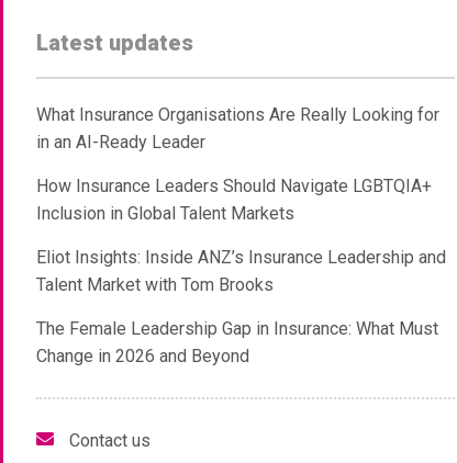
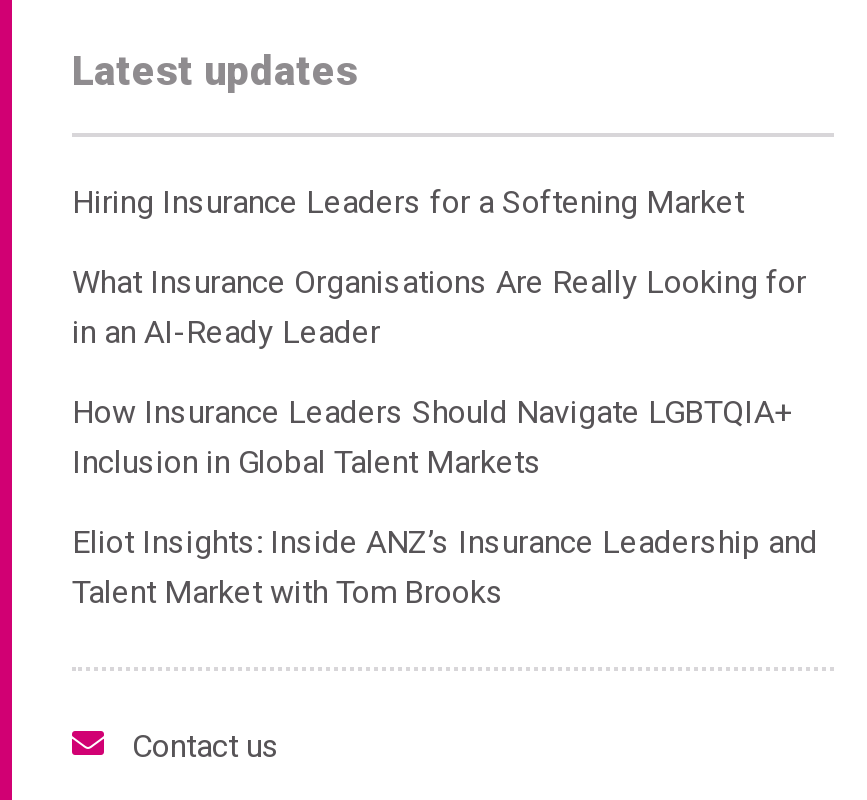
none -> [72,183,744,221] Hiring Insurance Leaders for a Softening Market
moved [36,104,446,295] -> [72,263,818,611]: What Insurance Organisations Are Really Looking for | in an AI-Ready Leader | How Insurance Leaders Should Navigate LGBTQIA+ | Inclusion in Global Talent Markets | Eliot Insights: Inside ANZ’s Insurance Leadership and | Talent Market with Tom Brooks
[36,318,438,366] The Female Leadership Gap in Insurance: What Must | Change in 2026 and Beyond -> none

